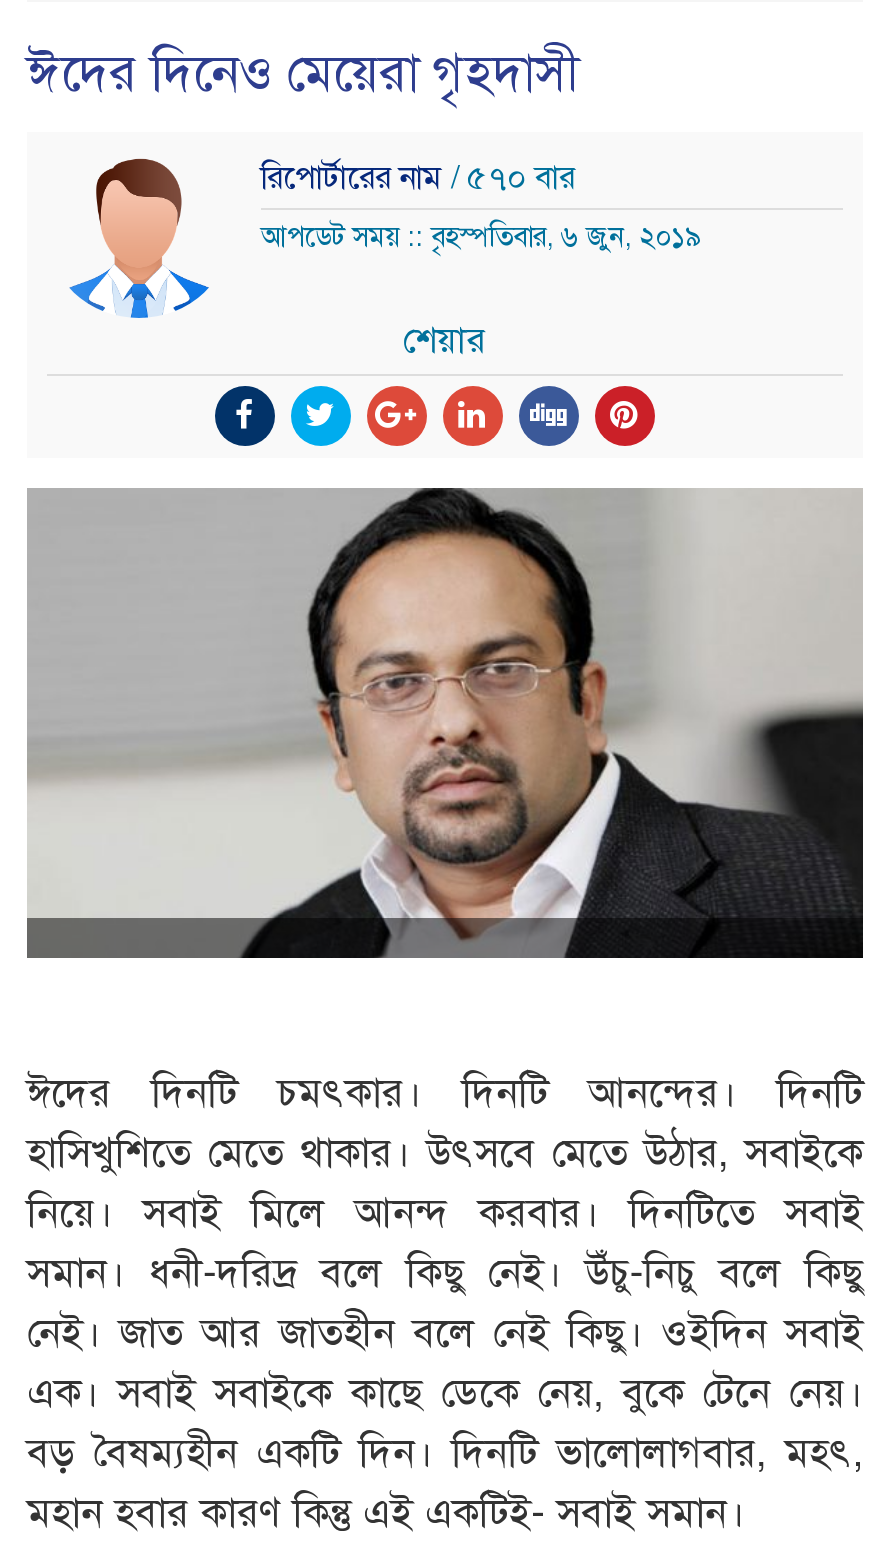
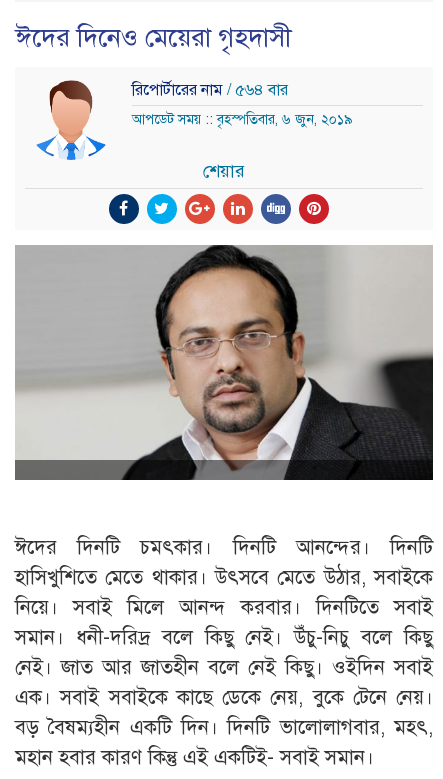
[261,159,575,199] রিপোর্টারের নাম / ৫৭০ বার -> [132,80,288,100] রিপোর্টারের নাম / ৫৬৪ বার

